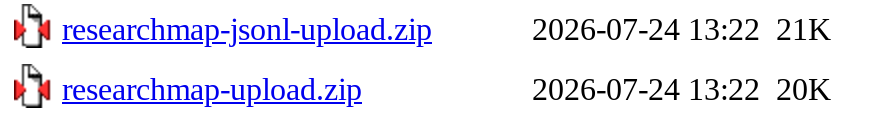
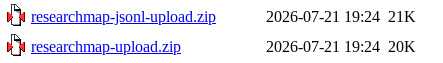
[532,12,832,46] 2026-07-24 13:22 21K -> [266,8,416,25] 2026-07-21 19:24 21K
[532,72,832,106] 2026-07-24 13:22 20K -> [266,38,416,55] 2026-07-21 19:24 20K

